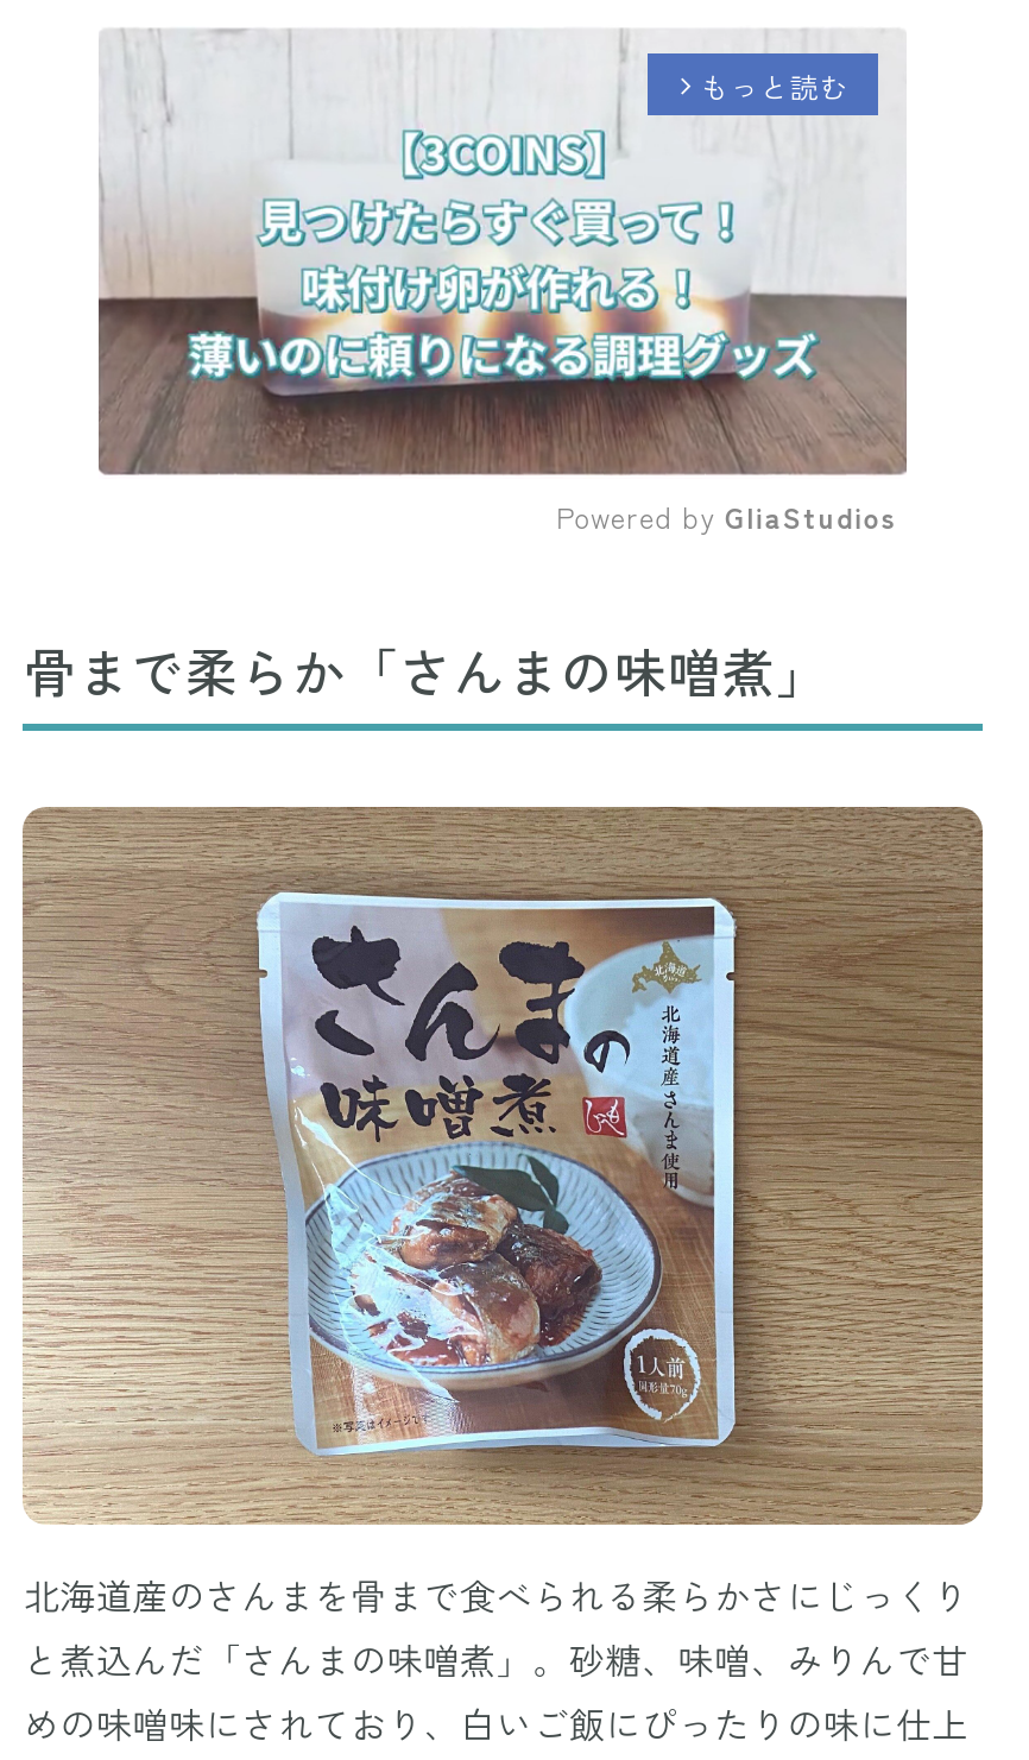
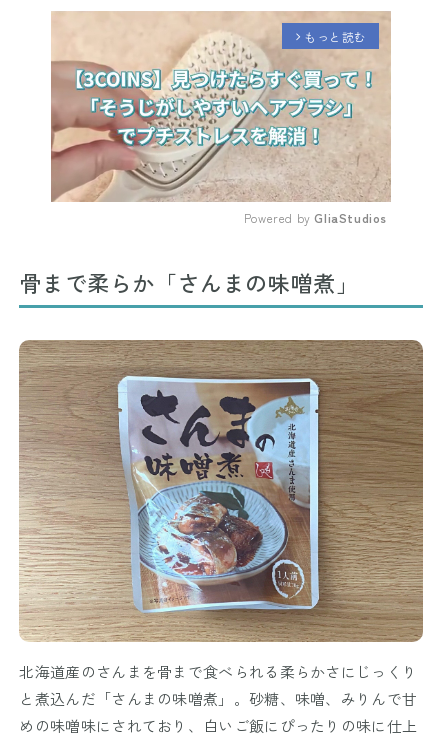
[96,25,907,479] [image] -> [50,10,391,203] [image]

